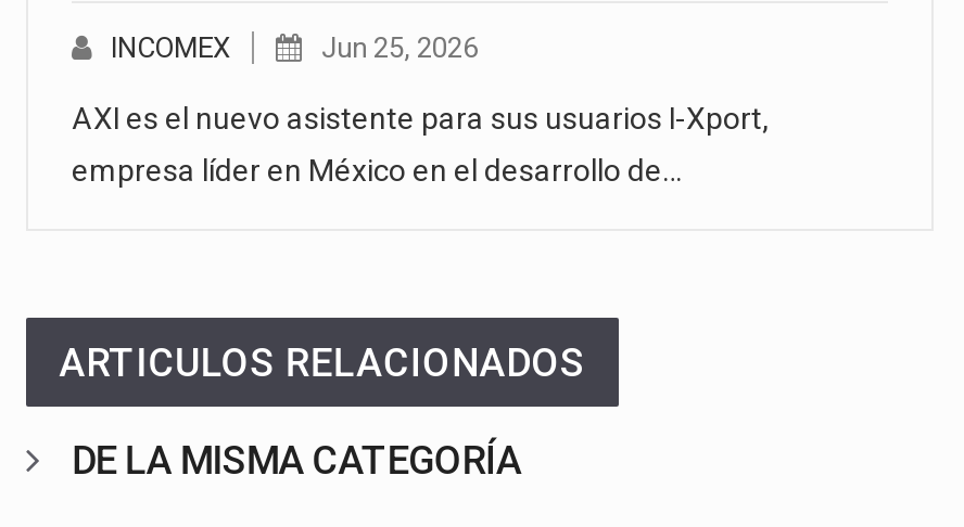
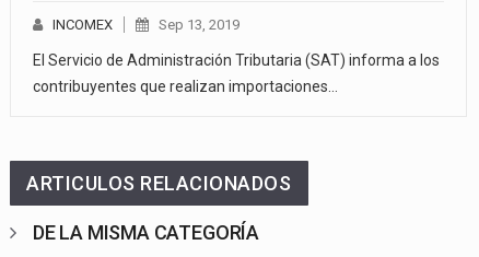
[321,32,478,64] Jun 25, 2026 -> [159,16,240,32] Sep 13, 2019
[72,101,769,136] AXI es el nuevo asistente para sus usuarios I-Xport, -> [33,51,440,69] El Servicio de Administración Tributaria (SAT) informa a los
[72,153,682,188] empresa líder en México en el desarrollo de… -> [33,77,338,95] contribuyentes que realizan importaciones…

